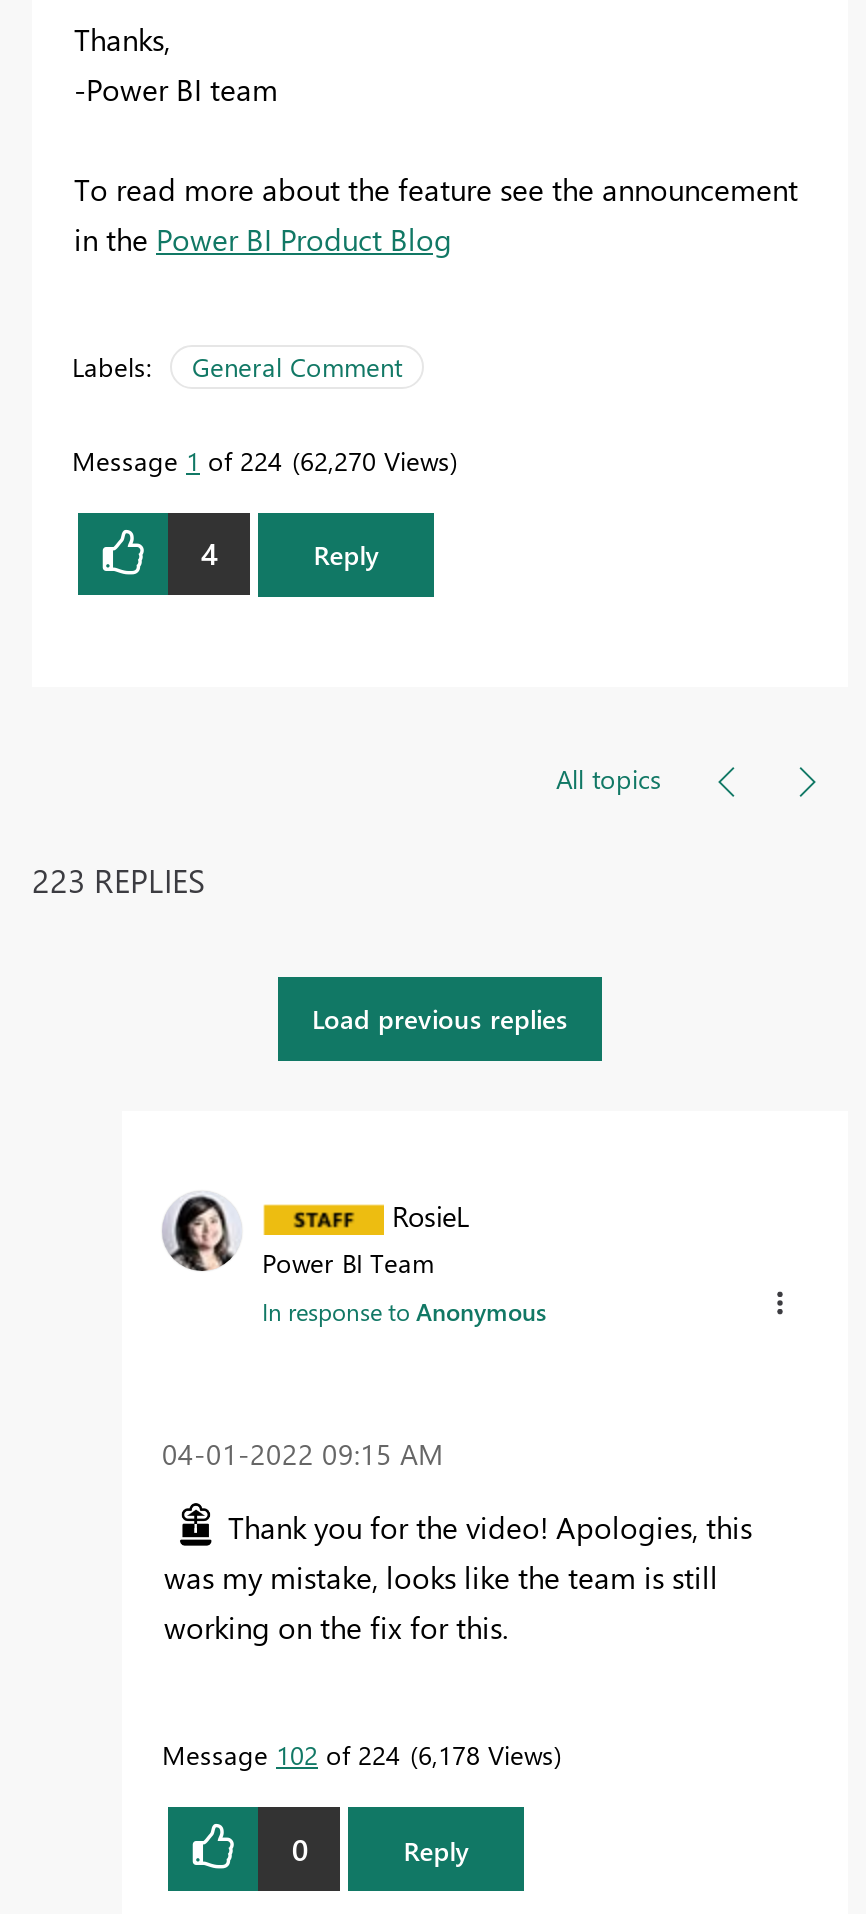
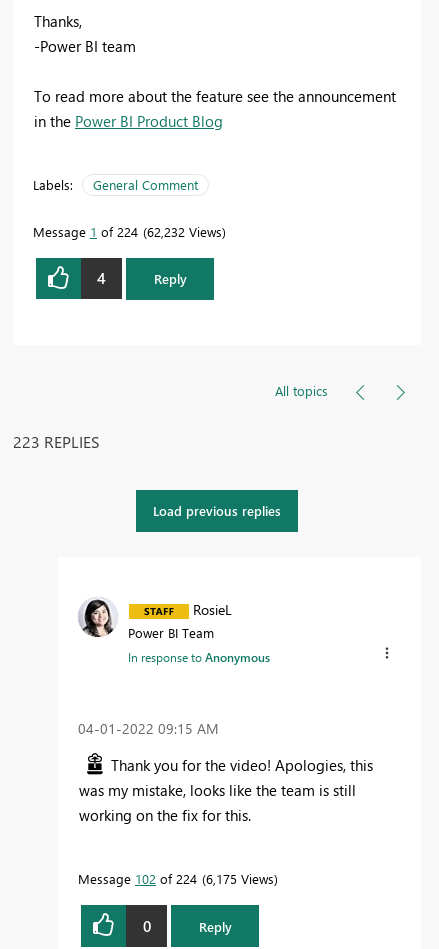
[72,442,450,476] Message 1 of 224 62,270 Views -> [33,223,222,240] Message 1 of 224 62,232 Views
[162,1737,554,1771] Message 102 of 224 6,178 Views -> [78,870,274,887] Message 102 of 224 6,175 Views

